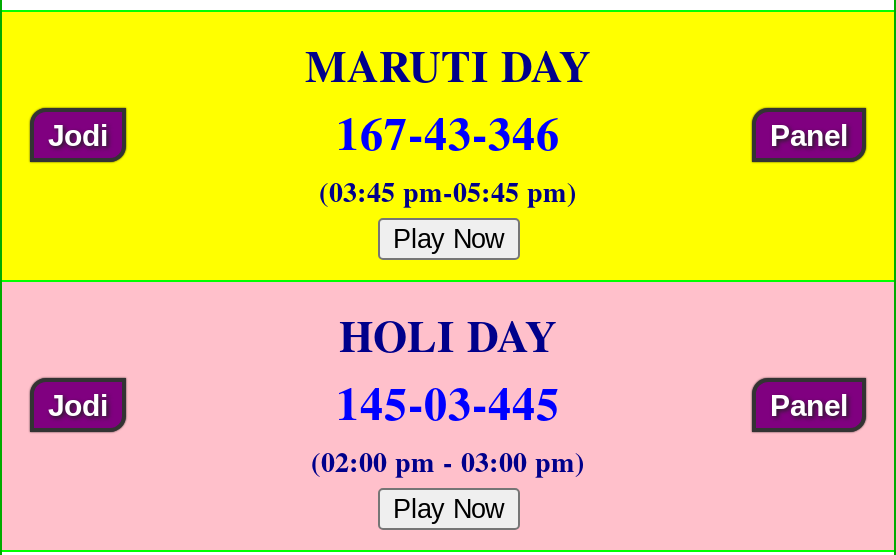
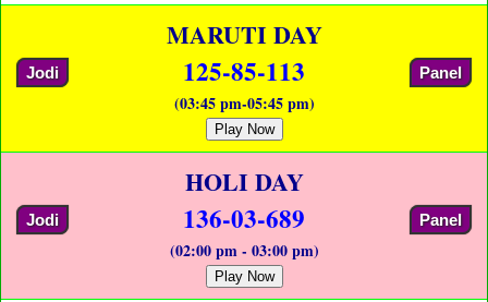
[336,98,560,166] 167-43-346 -> [183,52,305,89] 125-85-113
[336,368,560,436] 145-03-445 -> [183,199,305,236] 136-03-689

